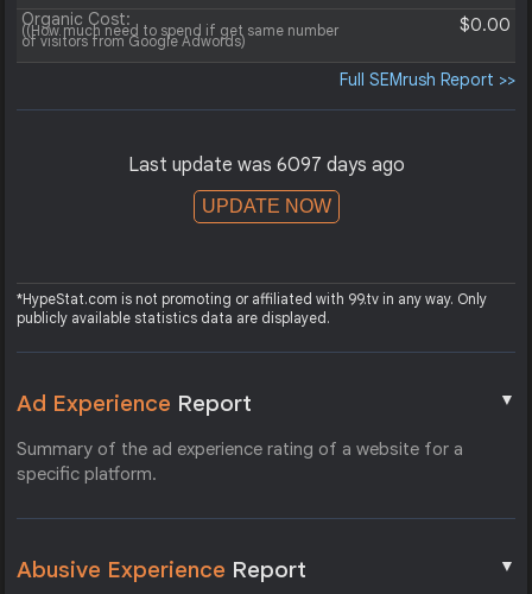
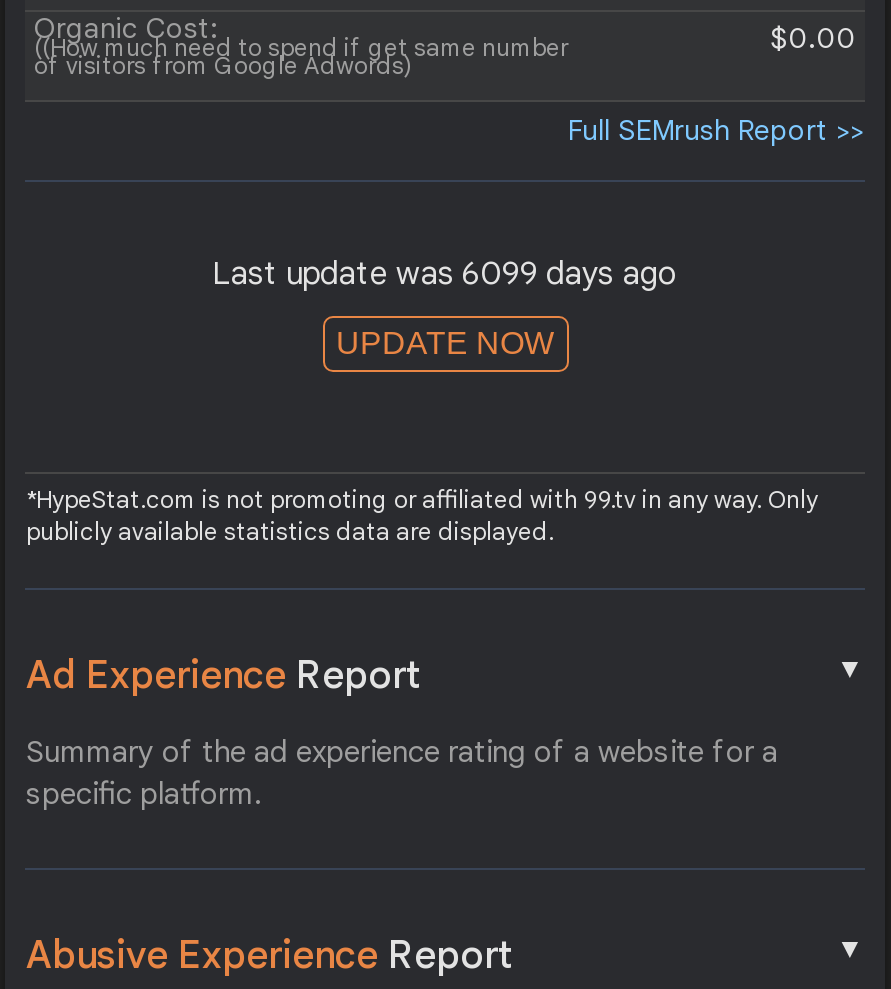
[128,153,404,177] Last update was 6097 days ago -> [212,254,678,294] Last update was 6099 days ago

